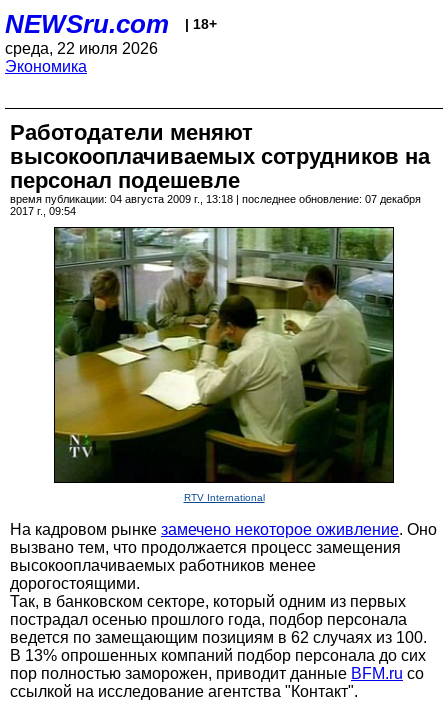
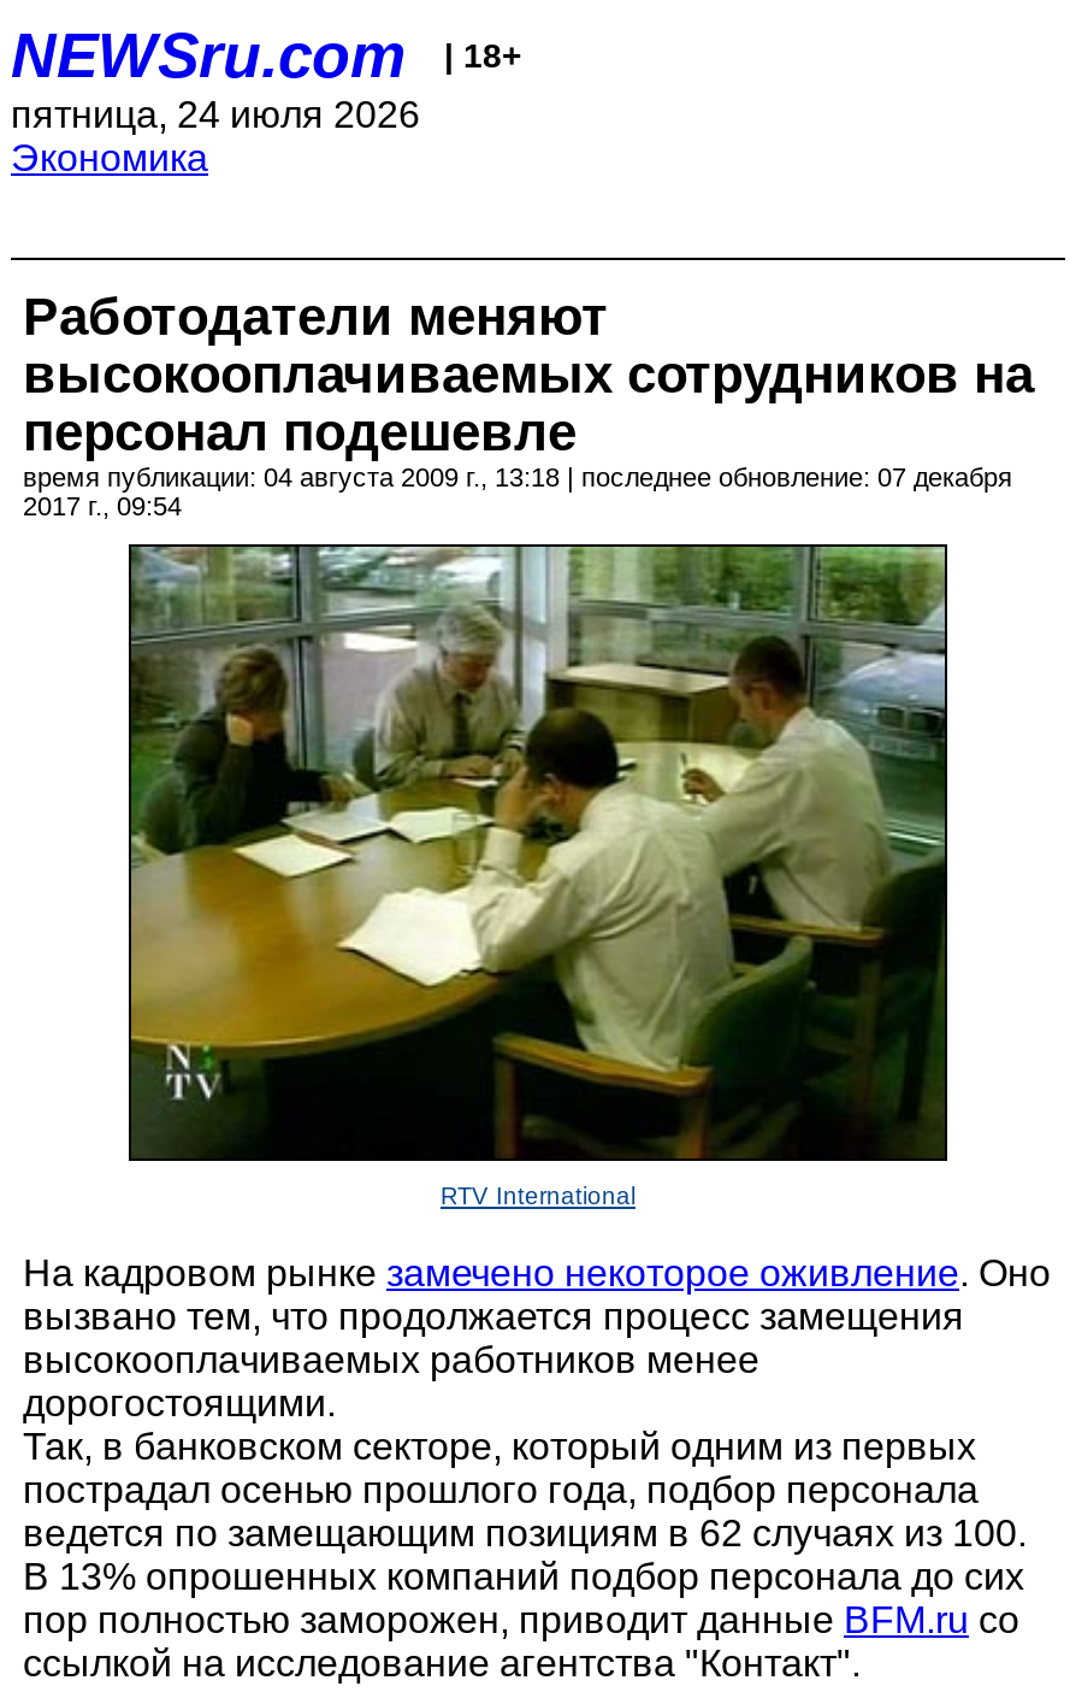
[5,40,158,57] среда, 22 июля 2026 -> [11,94,420,135] пятница, 24 июля 2026

